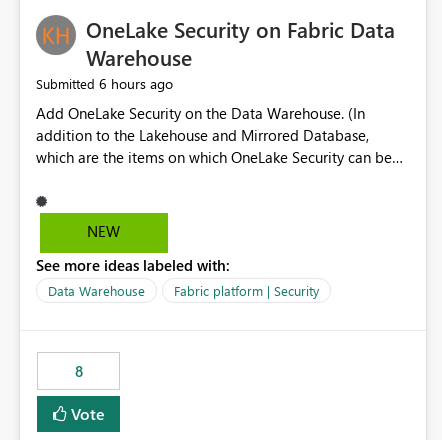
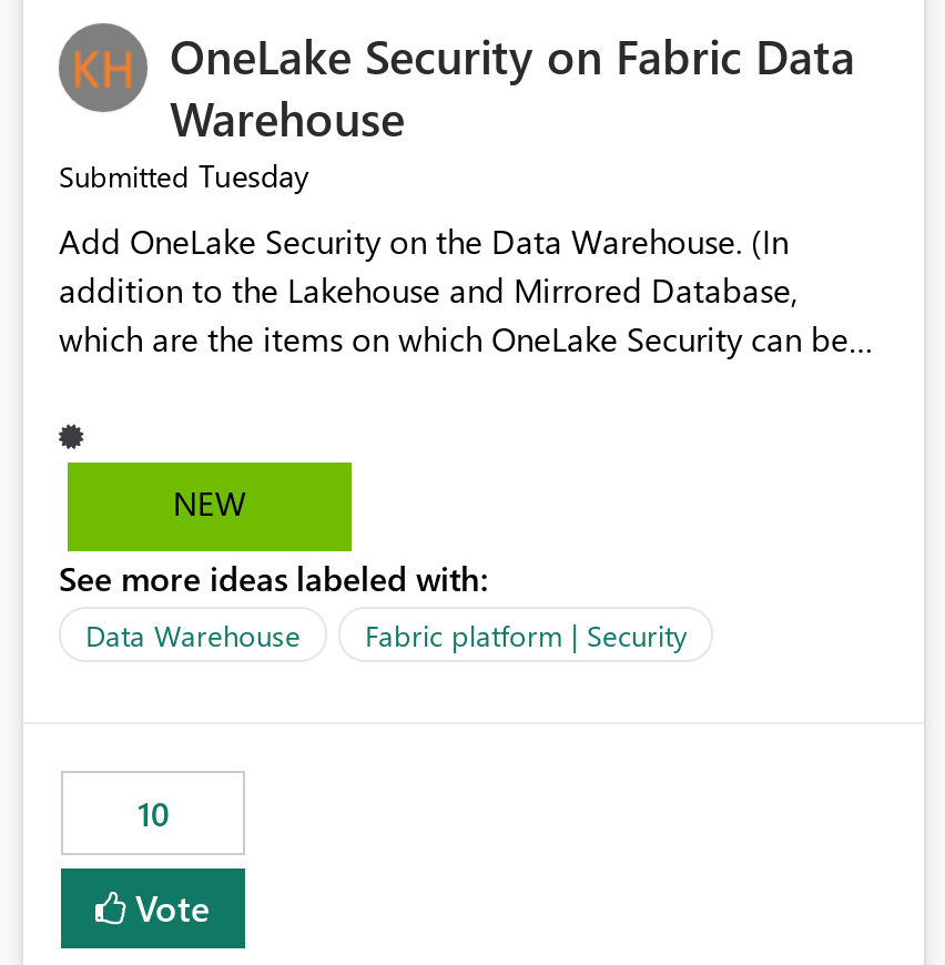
[36,74,173,93] Submitted 6 hours ago -> [59,155,309,197] Submitted Tuesday
[74,361,82,381] 8 -> [138,792,169,836] 10

